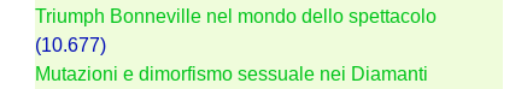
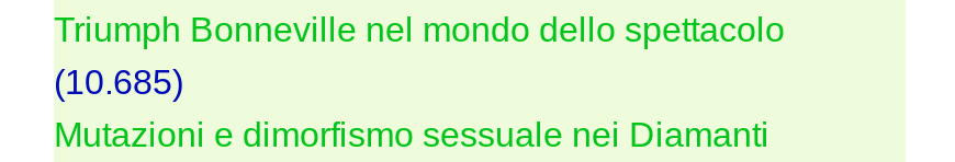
[35,35,106,55] (10.677) -> [54,63,183,100] (10.685)

